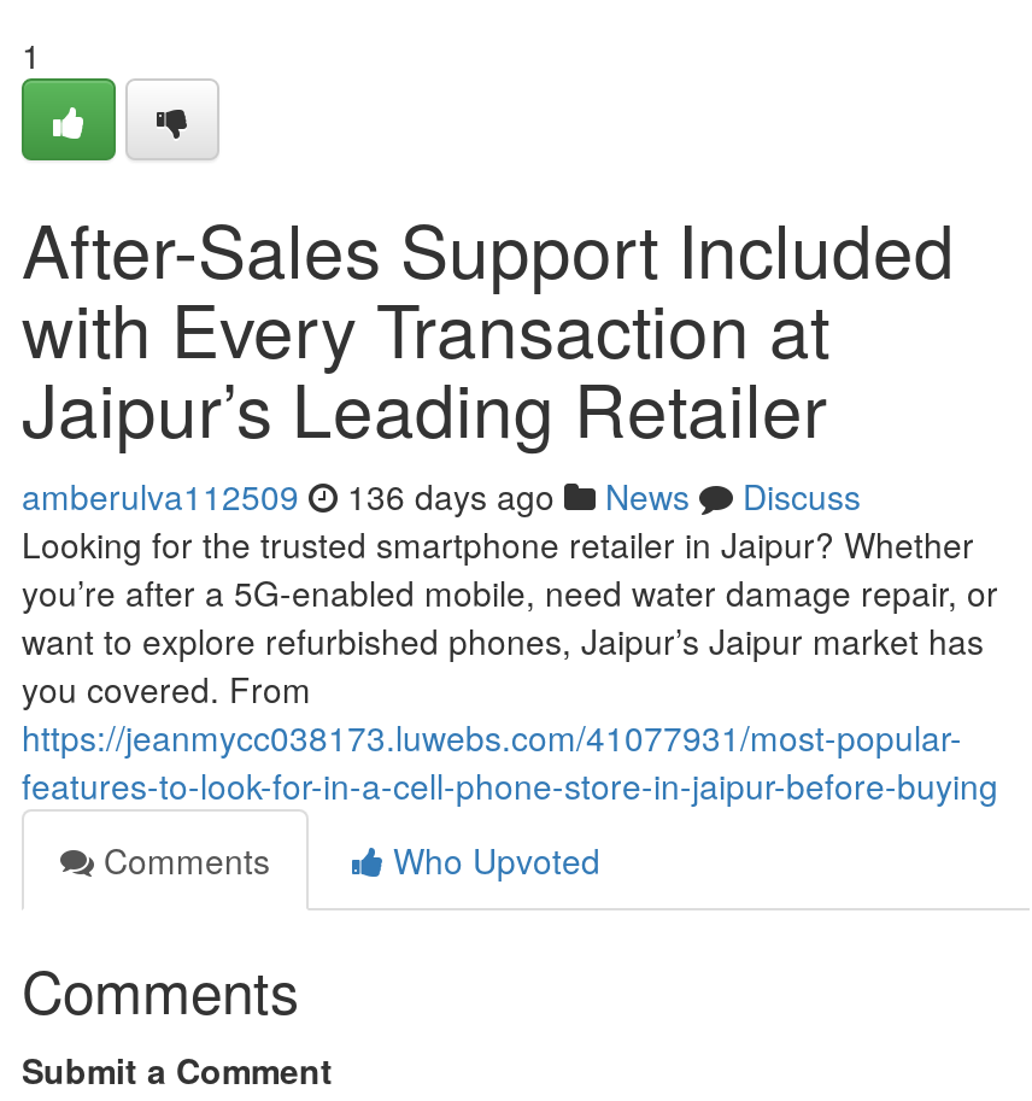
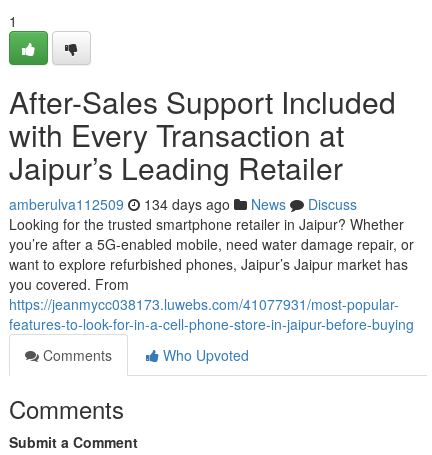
[22,472,861,520] amberulva112509 136 days ago News Discuss -> [9,194,357,214] amberulva112509 134 days ago News Discuss

